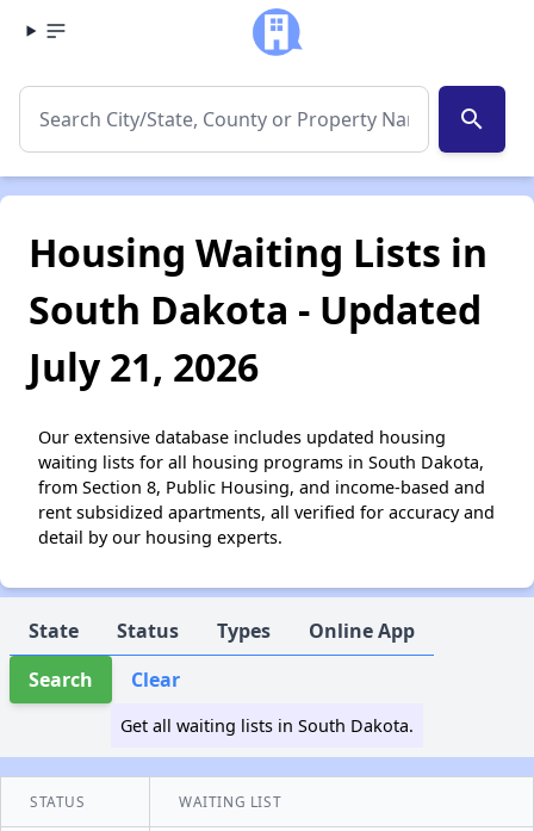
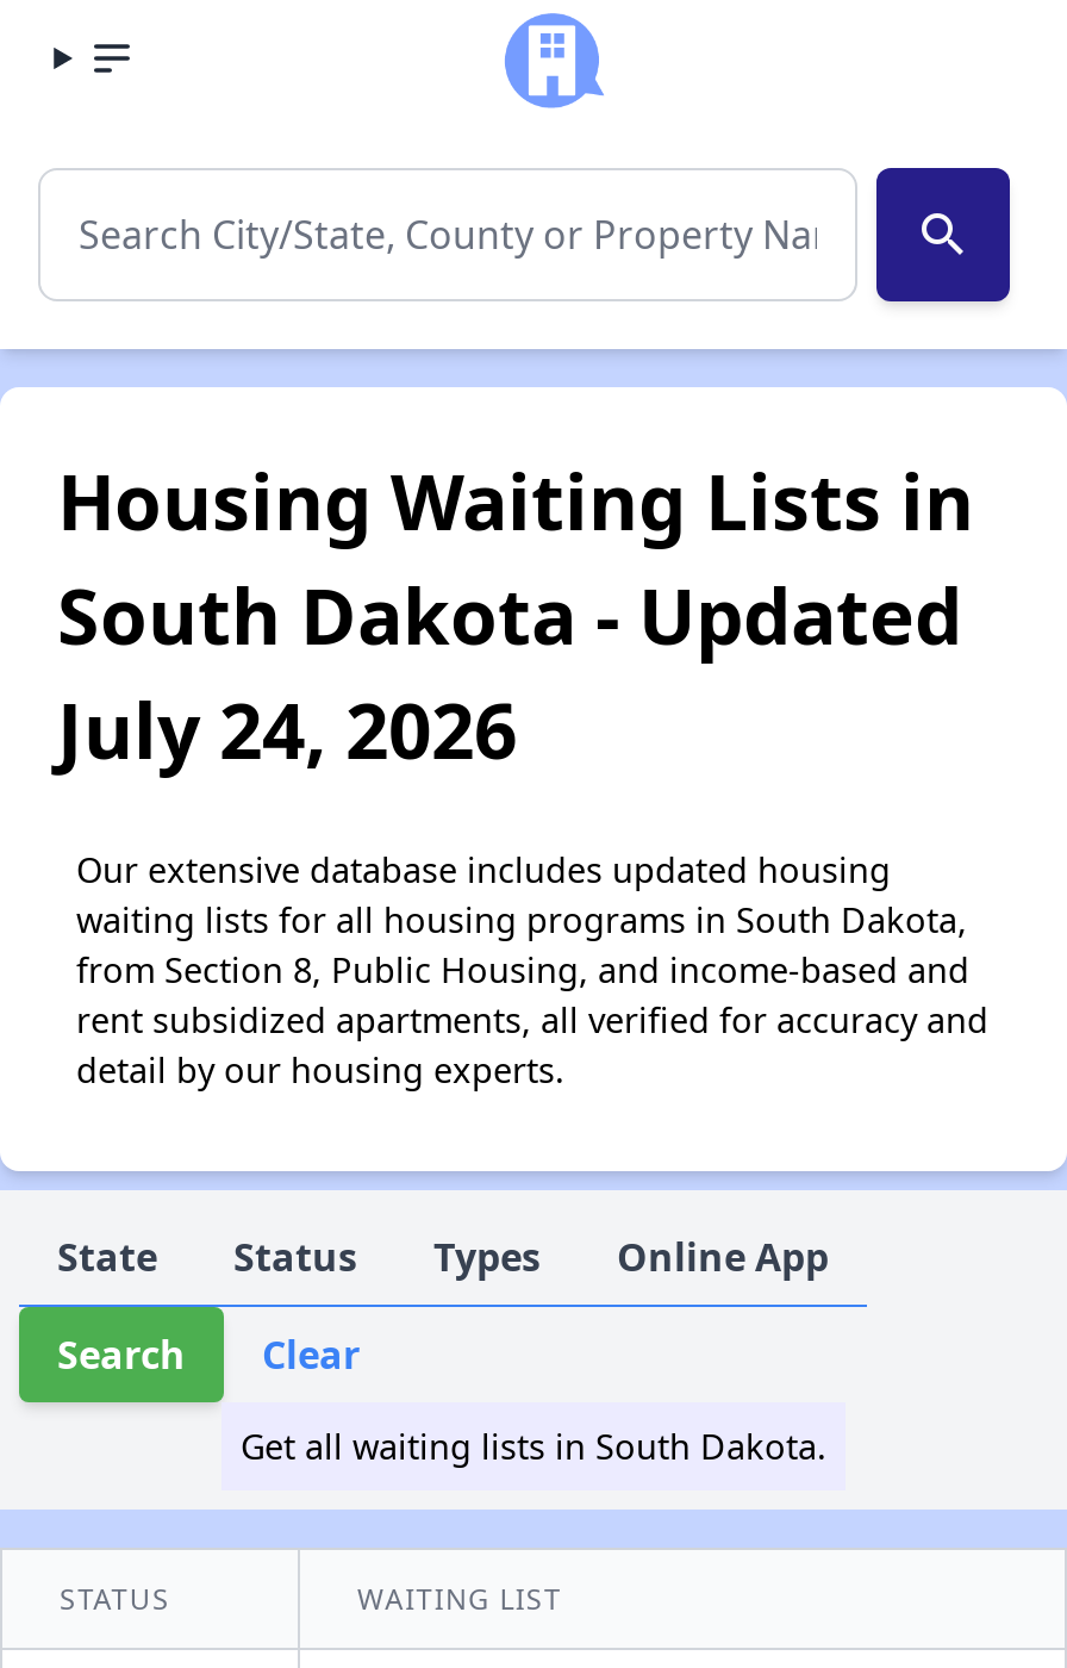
[29,341,259,392] July 21, 2026 -> [57,678,517,780] July 24, 2026

